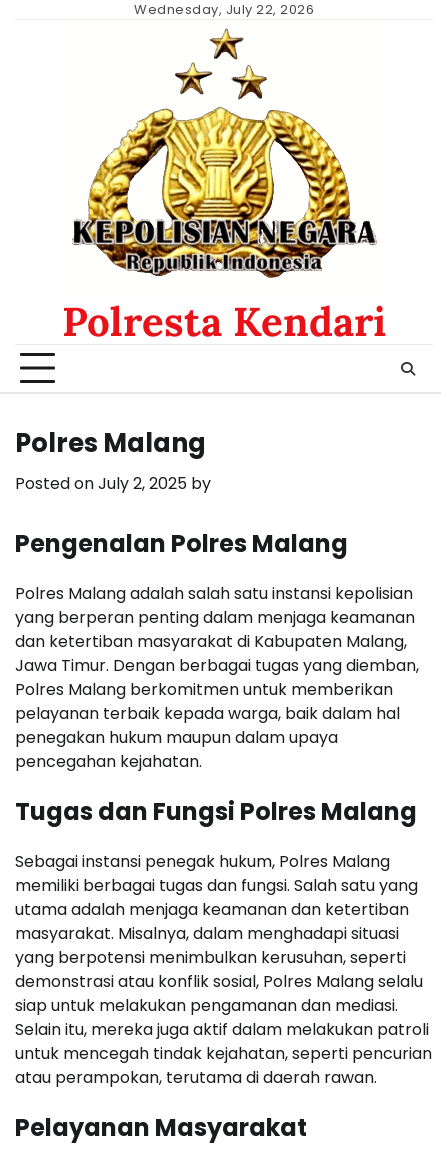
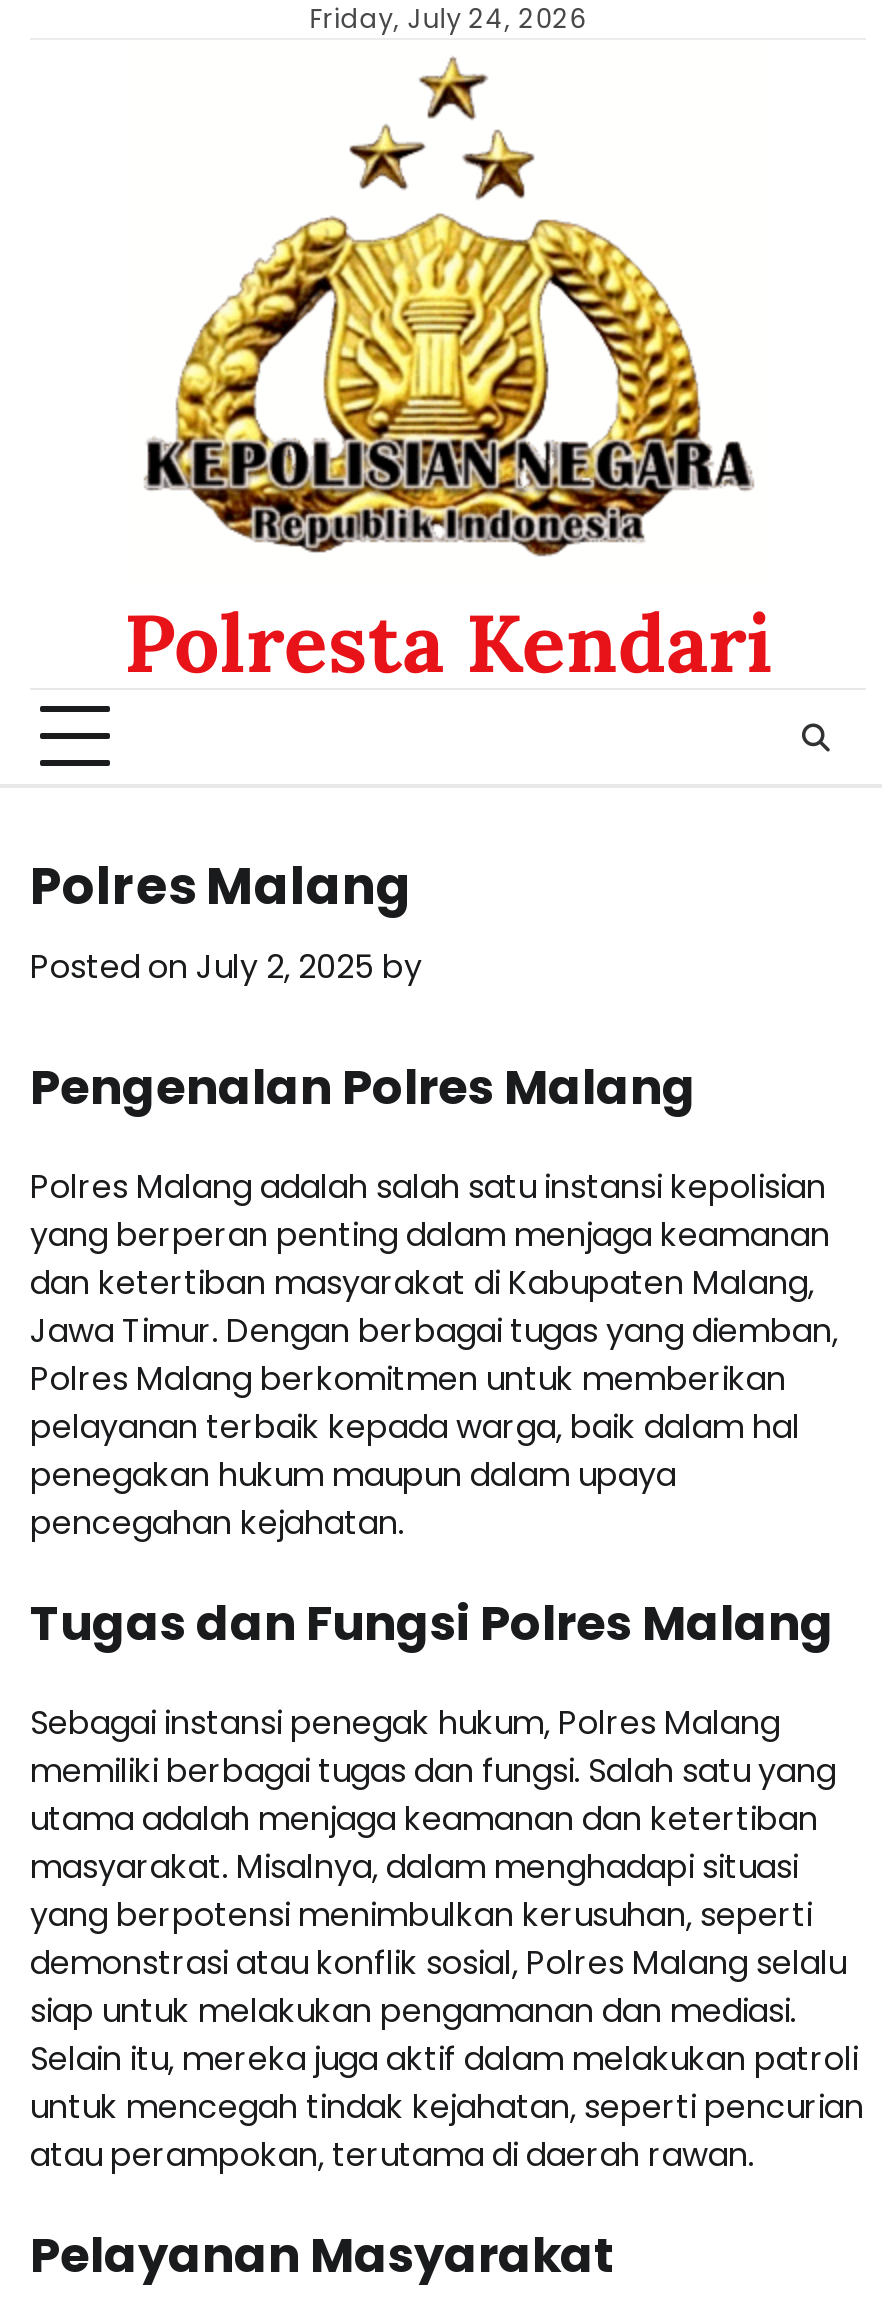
[134,0,314,19] Wednesday, July 22, 2026 -> [310,0,586,38] Friday, July 24, 2026

